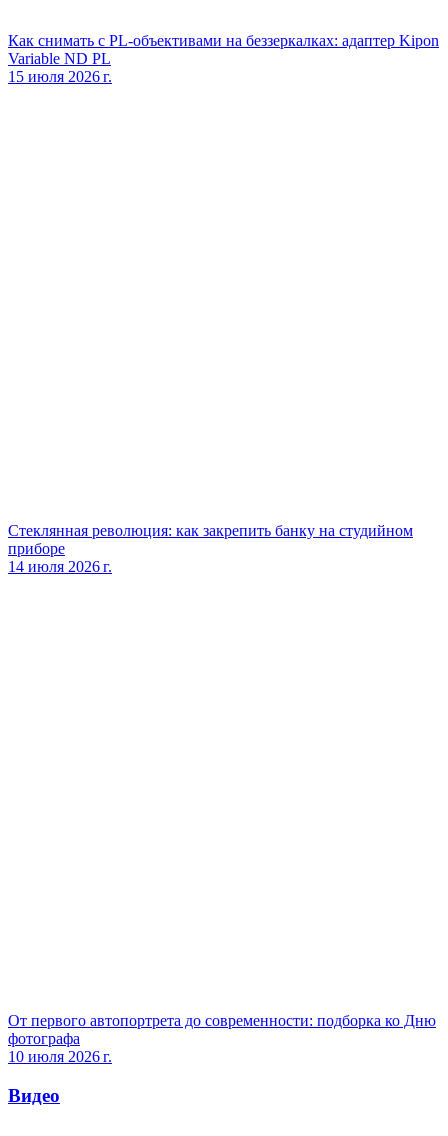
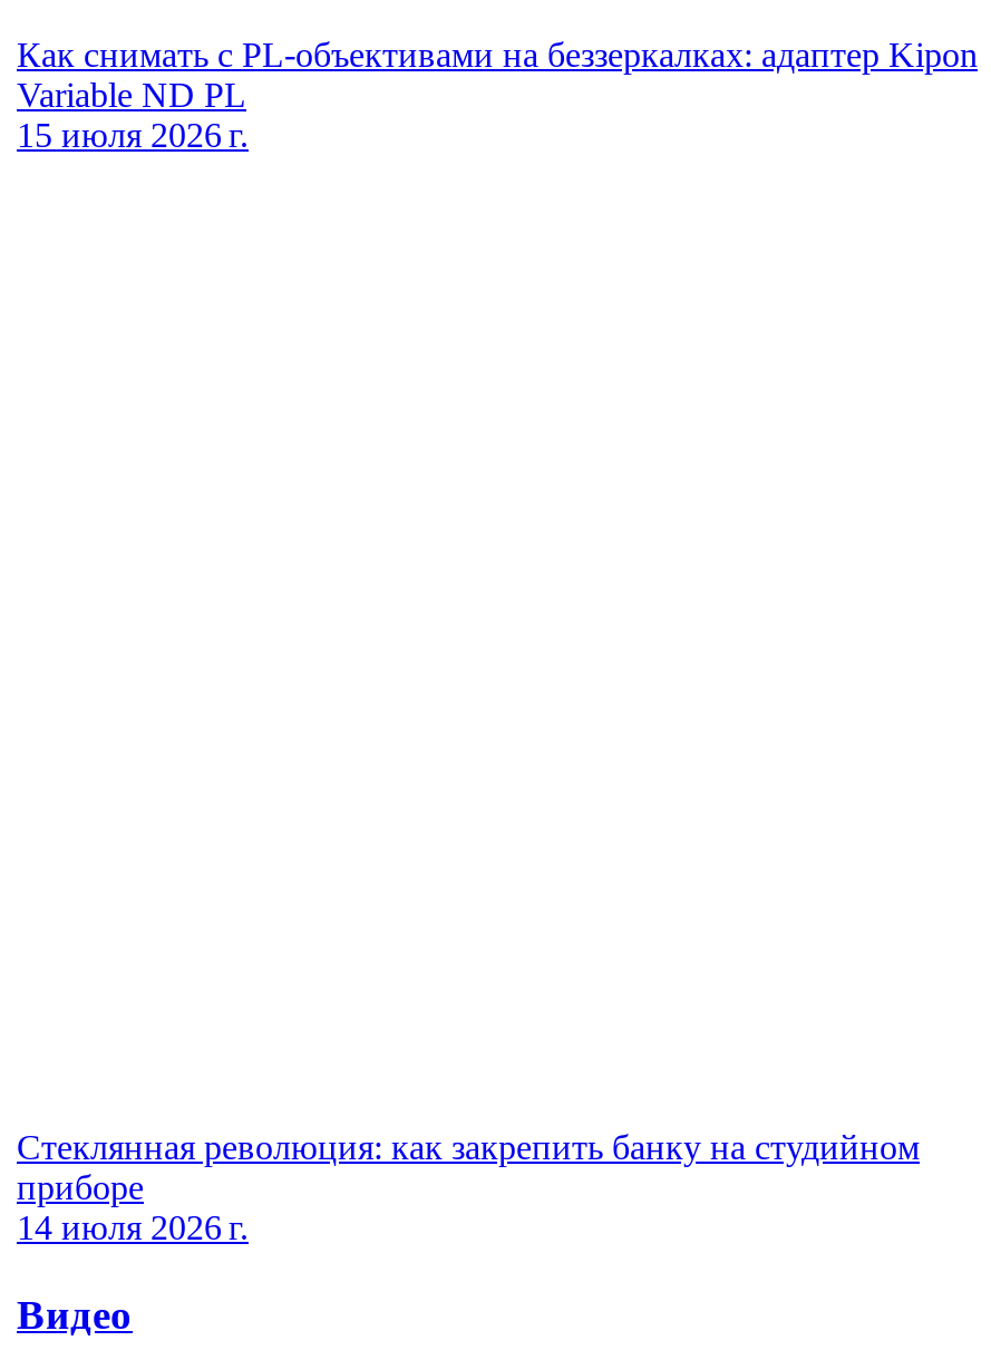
[8,1012,436,1065] От первого автопортрета до современности: подборка ко Дню | фотографа | 10 июля 2026 г. -> none

